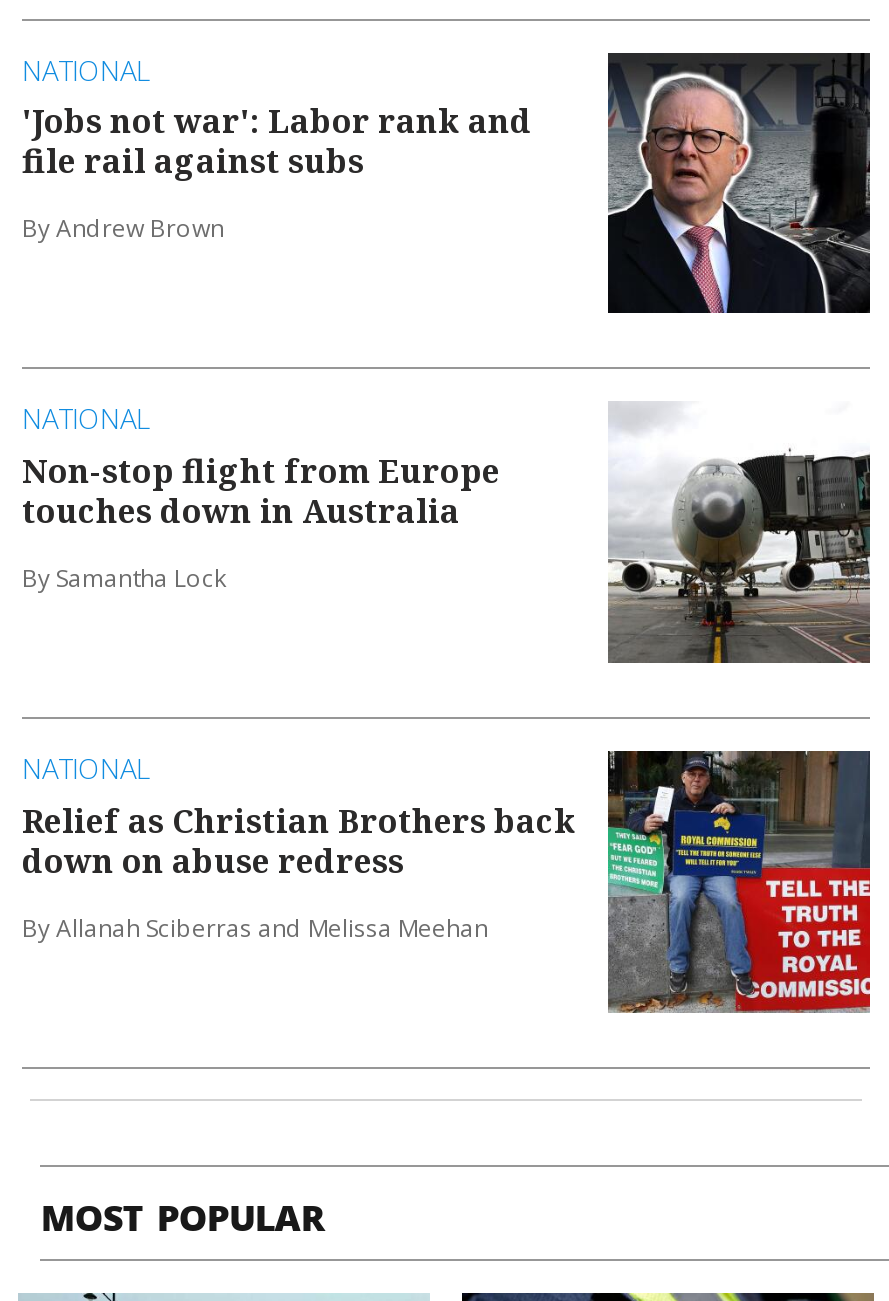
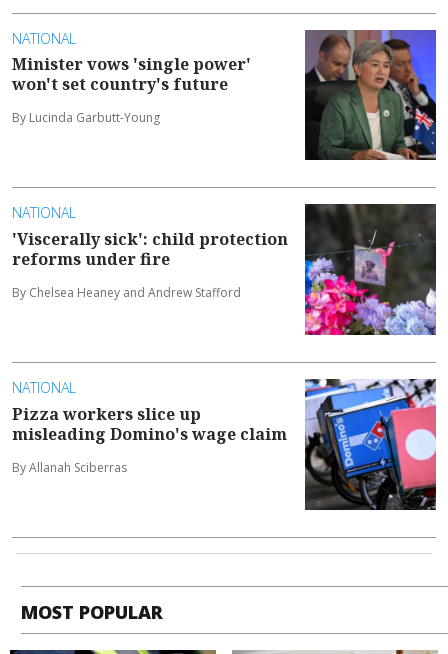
[608,51,872,315] [image] -> [305,29,437,161] [image]
[22,99,532,183] 'Jobs not war': Labor rank and | file rail against subs -> [12,53,251,95] Minister vows 'single power' | won't set country's future
[22,211,224,245] By Andrew Brown -> [12,109,160,126] By Lucinda Garbutt-Young
[606,401,872,665] [image] -> [304,203,437,336] [image]
[22,449,500,533] Non-stop flight from Europe | touches down in Australia -> [12,228,288,270] 'Viscerally sick': child protection | reforms under fire
[22,561,226,595] By Samantha Lock -> [12,284,241,301] By Chelsea Heaney and Andrew Stafford
[22,749,872,1015] [image] | Relief as Christian Brothers back | down on abuse redress -> [12,378,437,511] [image] | Pizza workers slice up | misleading Domino's wage claim
[22,911,488,945] By Allanah Sciberras and Melissa Meehan -> [12,459,127,476] By Allanah Sciberras

